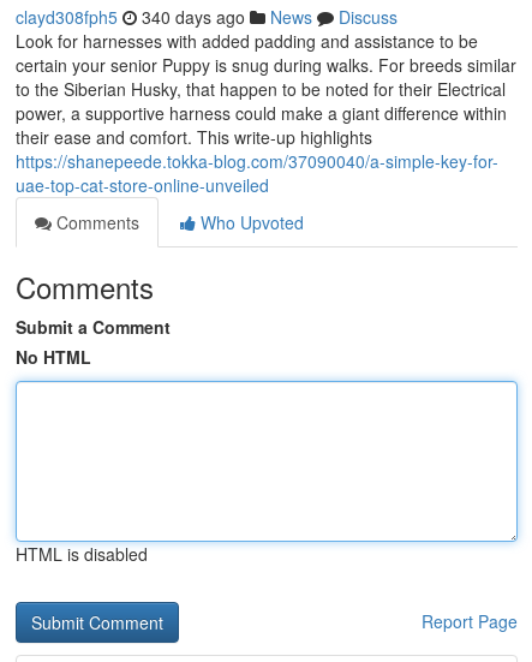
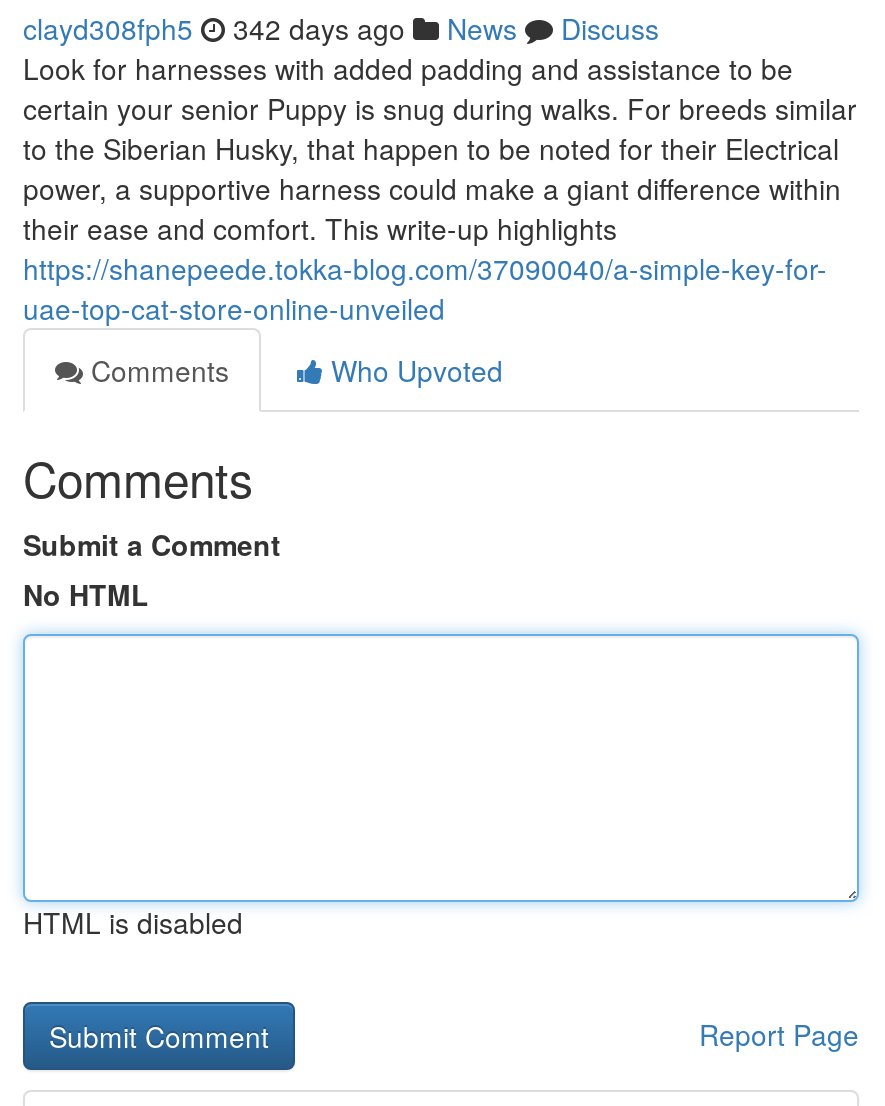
[16,5,397,29] clayd308fph5 340 days ago News Discuss -> [23,8,659,48] clayd308fph5 342 days ago News Discuss

